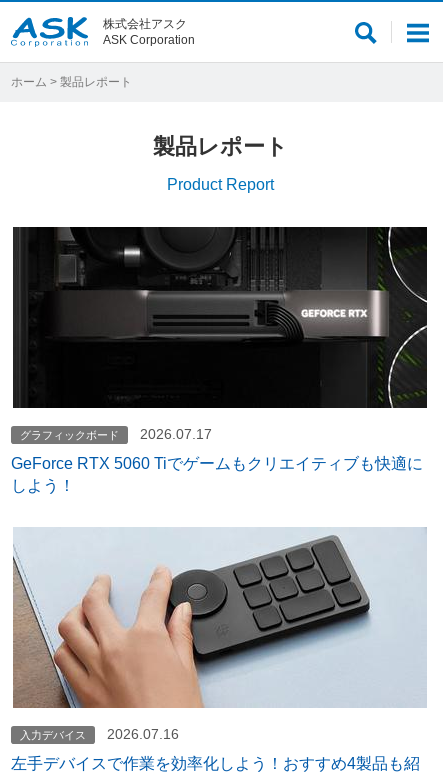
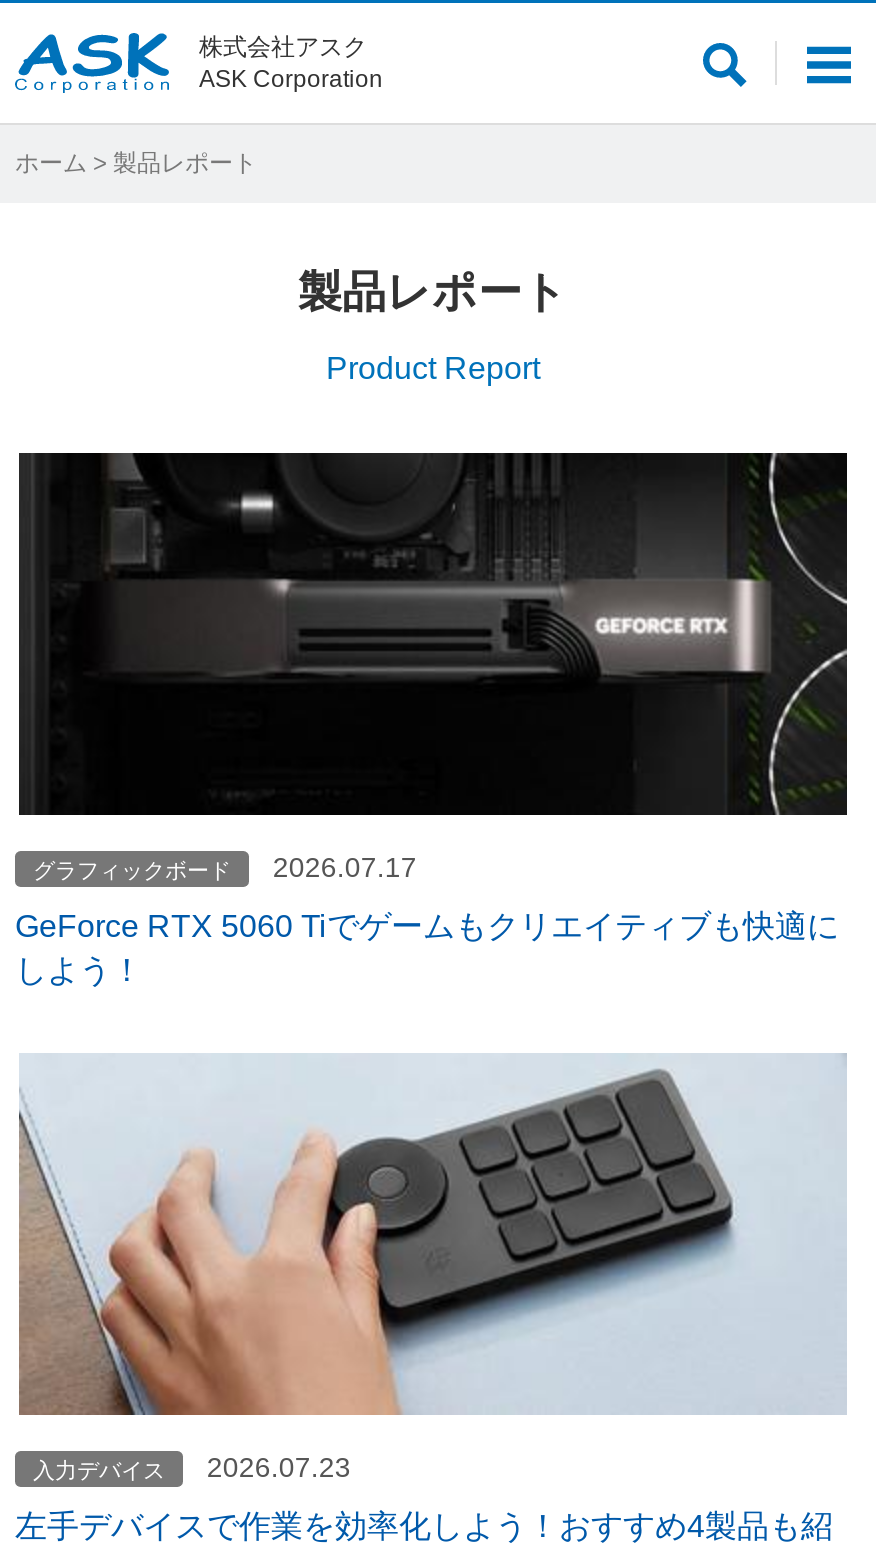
[107,726,179,742] 2026.07.16 -> [207,1451,351,1483] 2026.07.23

